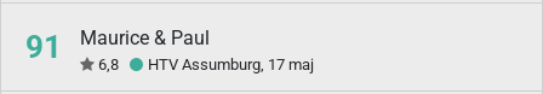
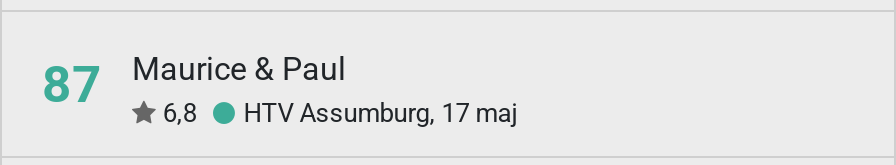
[25,27,210,66] 91 Maurice & Paul -> [42,51,346,115] 87 Maurice & Paul

